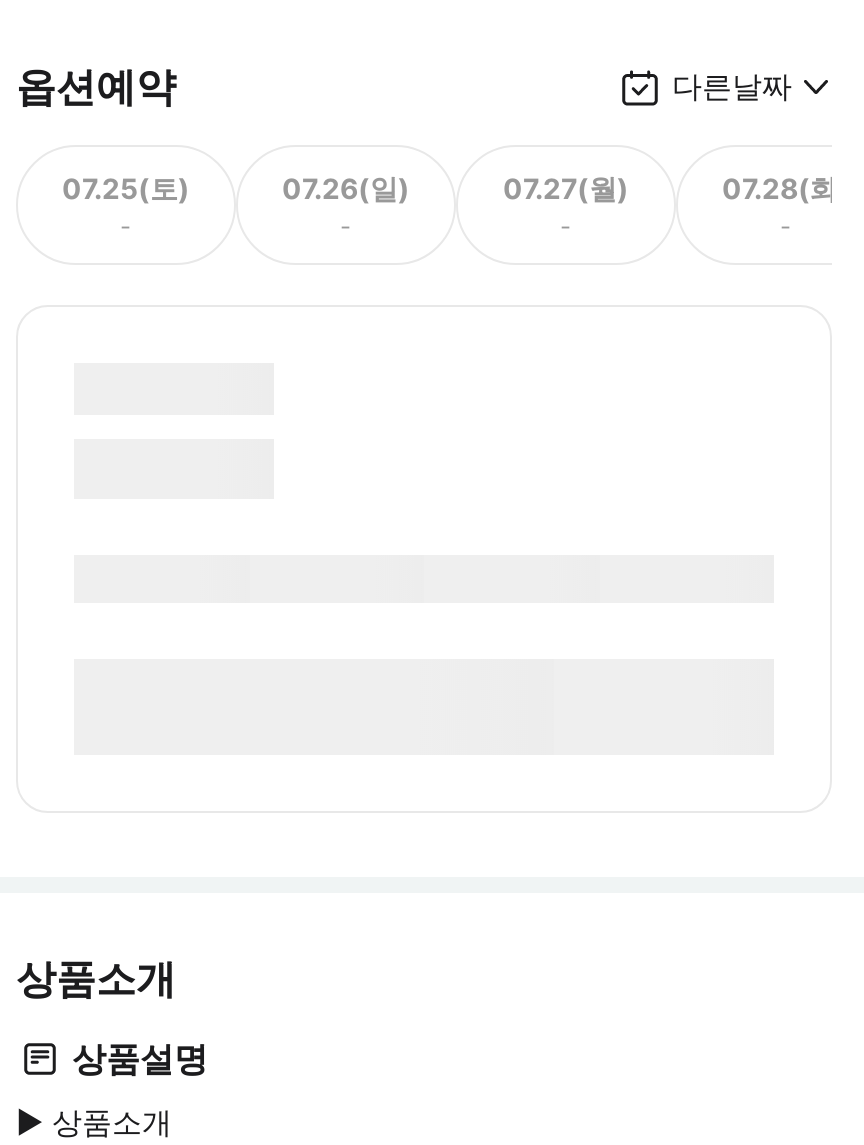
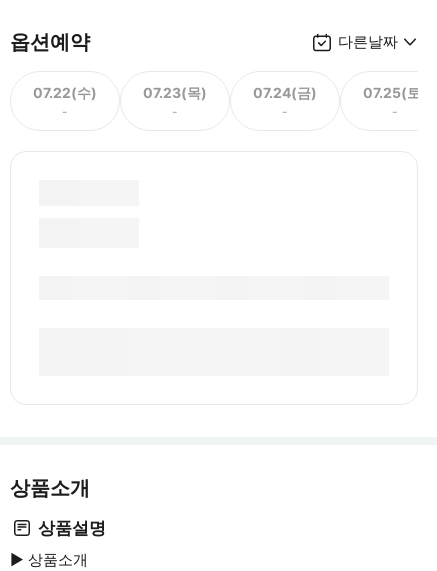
[62,170,190,204] 07.25(토) -> [33,83,97,100] 07.22(수)
[282,170,410,204] 07.26(일) -> [143,83,207,100] 07.23(목)
[503,170,629,204] 07.27(월) -> [253,83,317,100] 07.24(금)
[722,170,850,204] 07.28(화) -> [363,83,427,100] 07.25(토)

